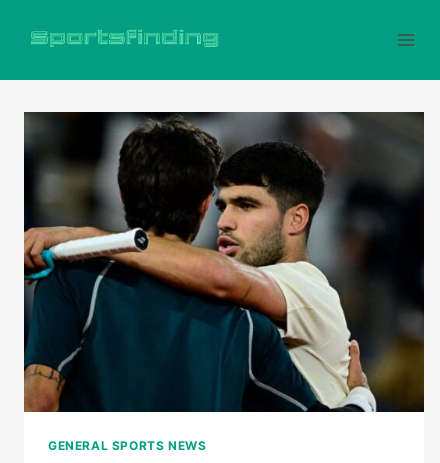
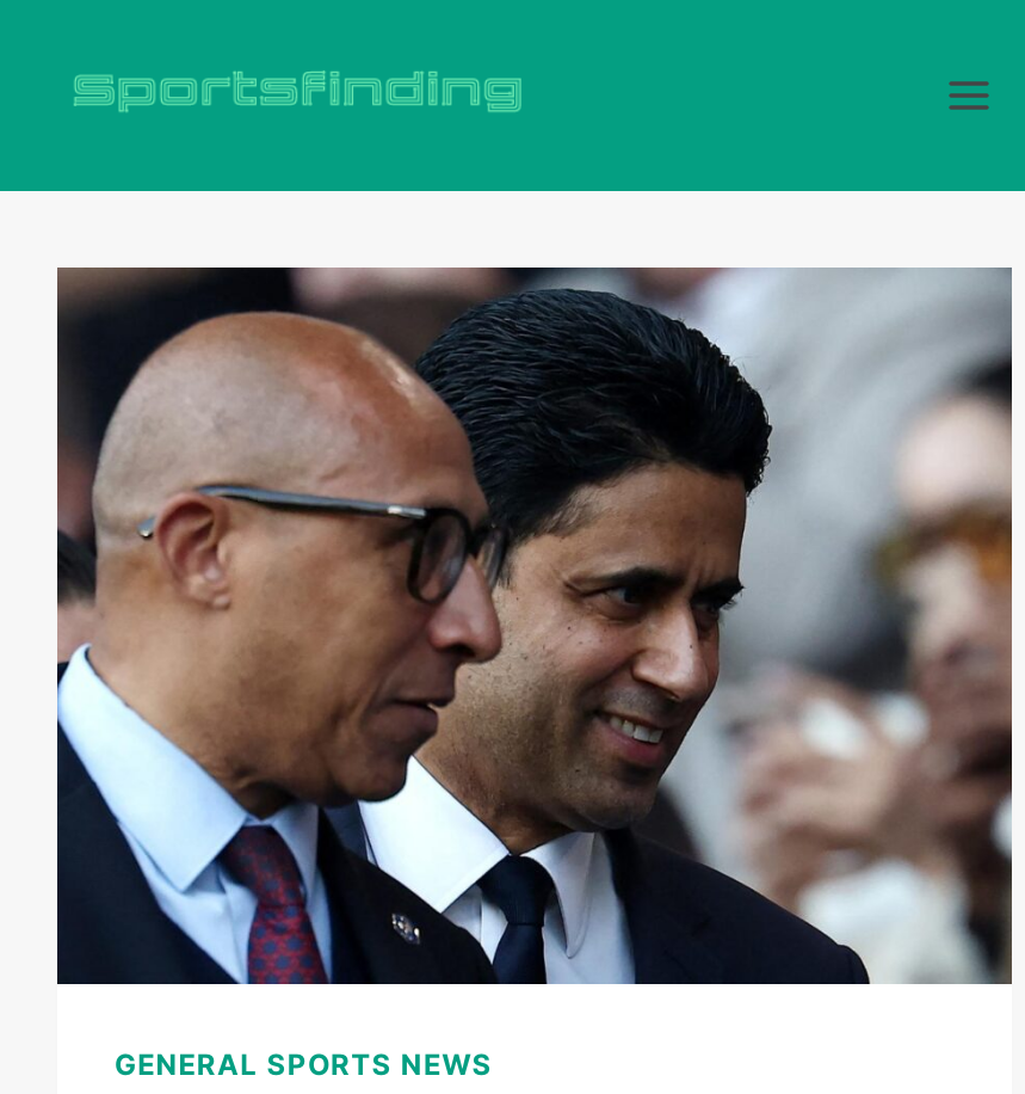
[23,111,425,413] [image] -> [55,265,1014,987] [image]

